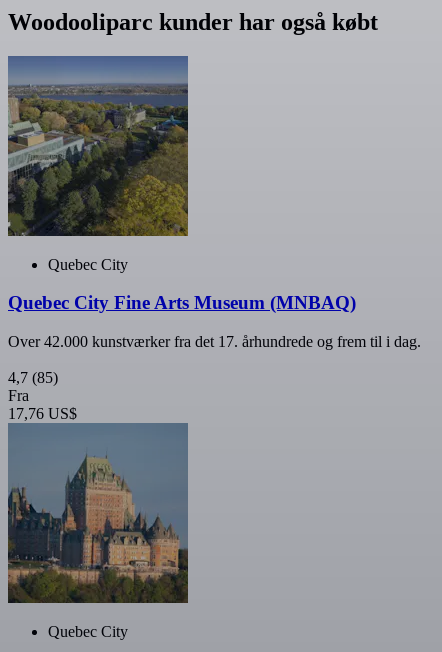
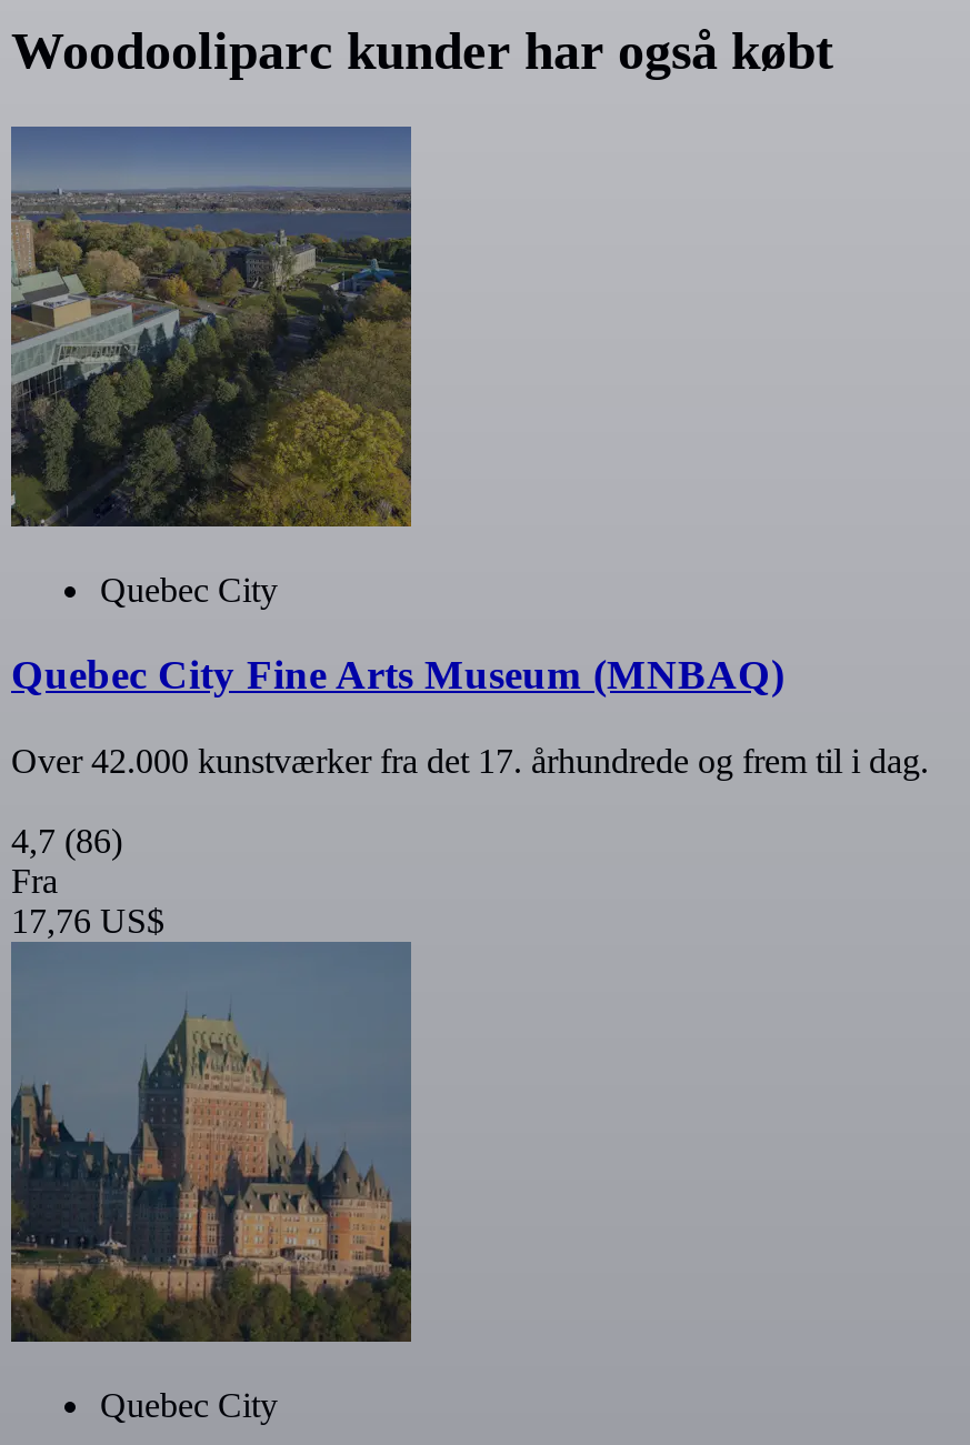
[8,369,58,386] 4,7 (85) -> [11,822,122,860] 4,7 (86)

